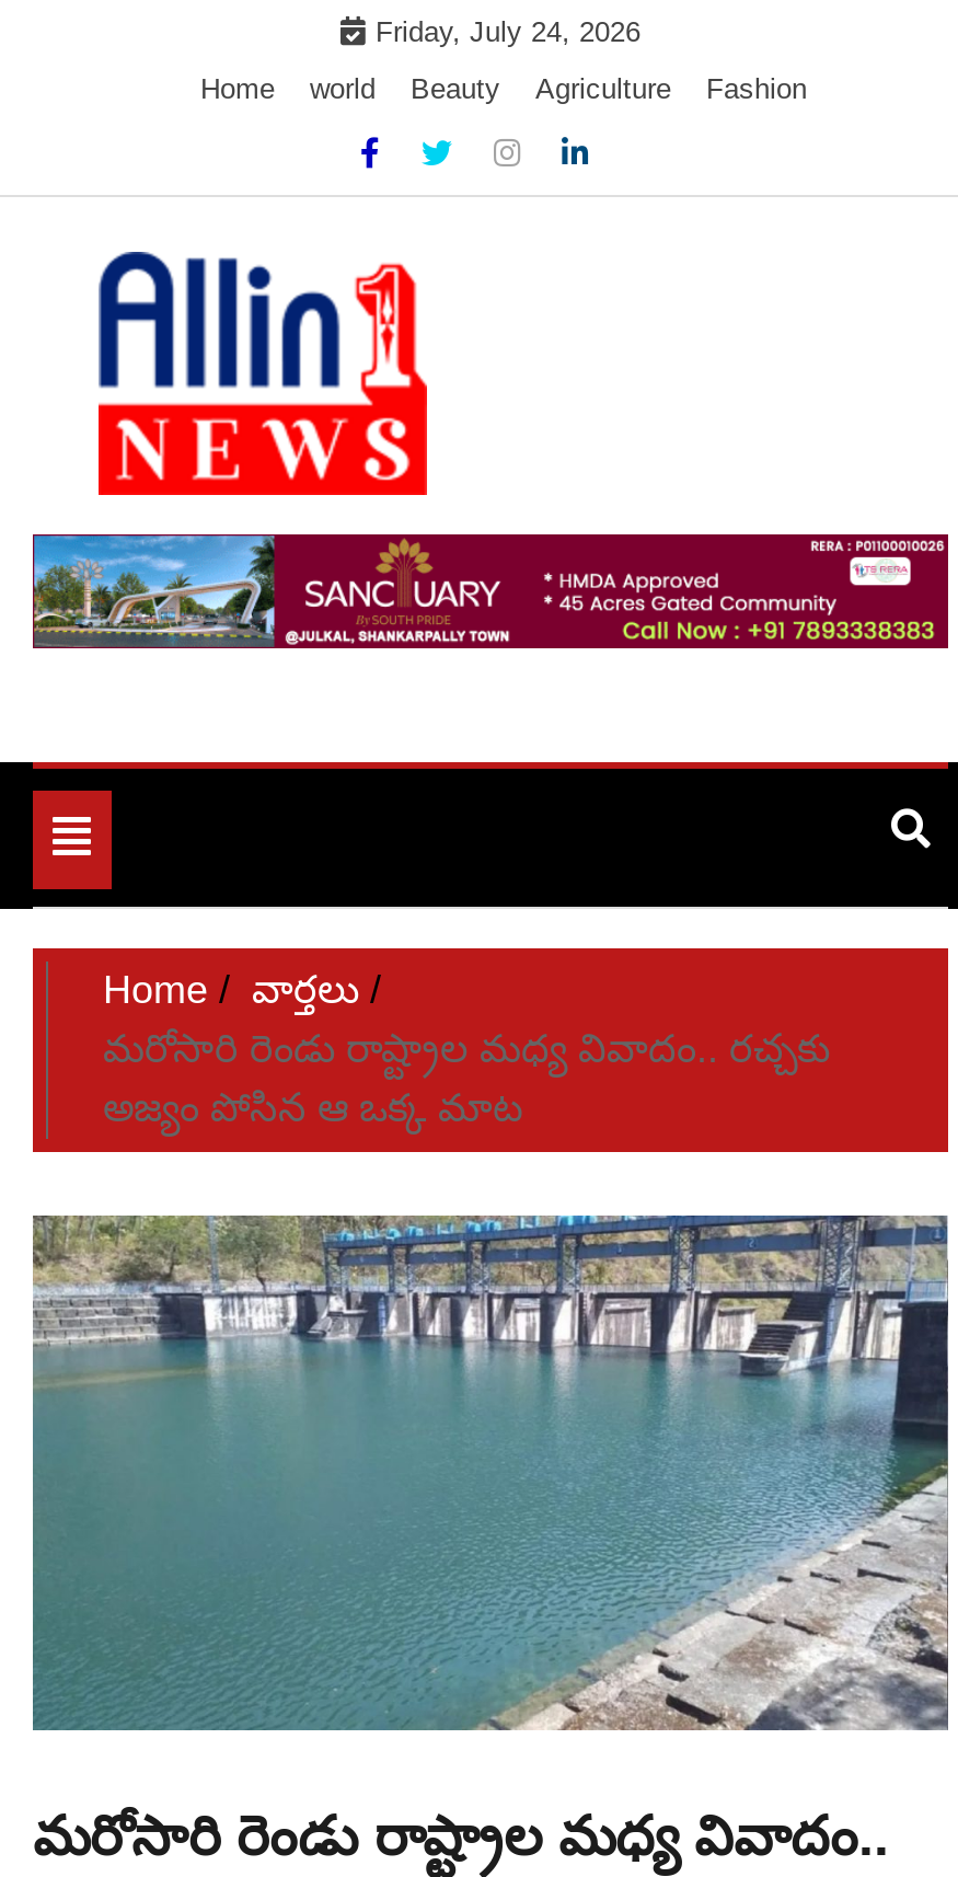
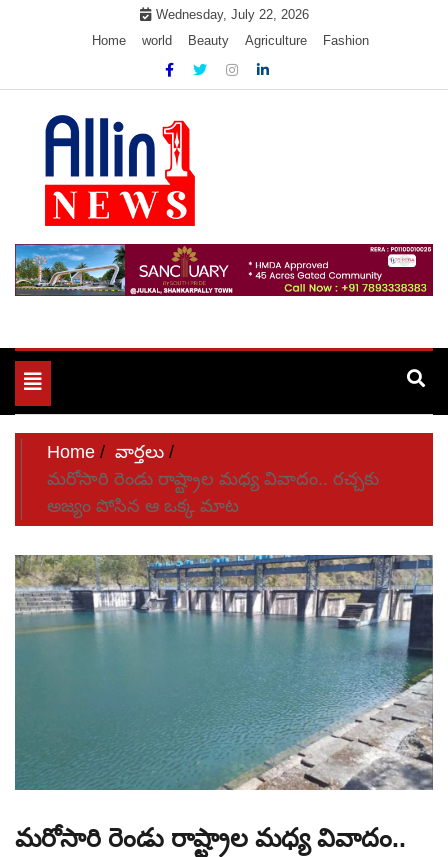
[376,15,640,48] Friday, July 24, 2026 -> [155,7,308,22] Wednesday, July 22, 2026

